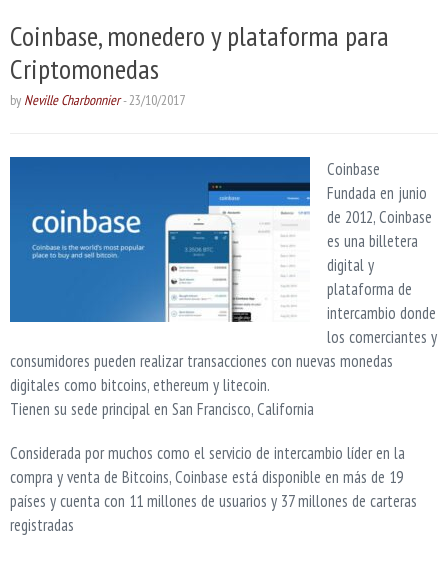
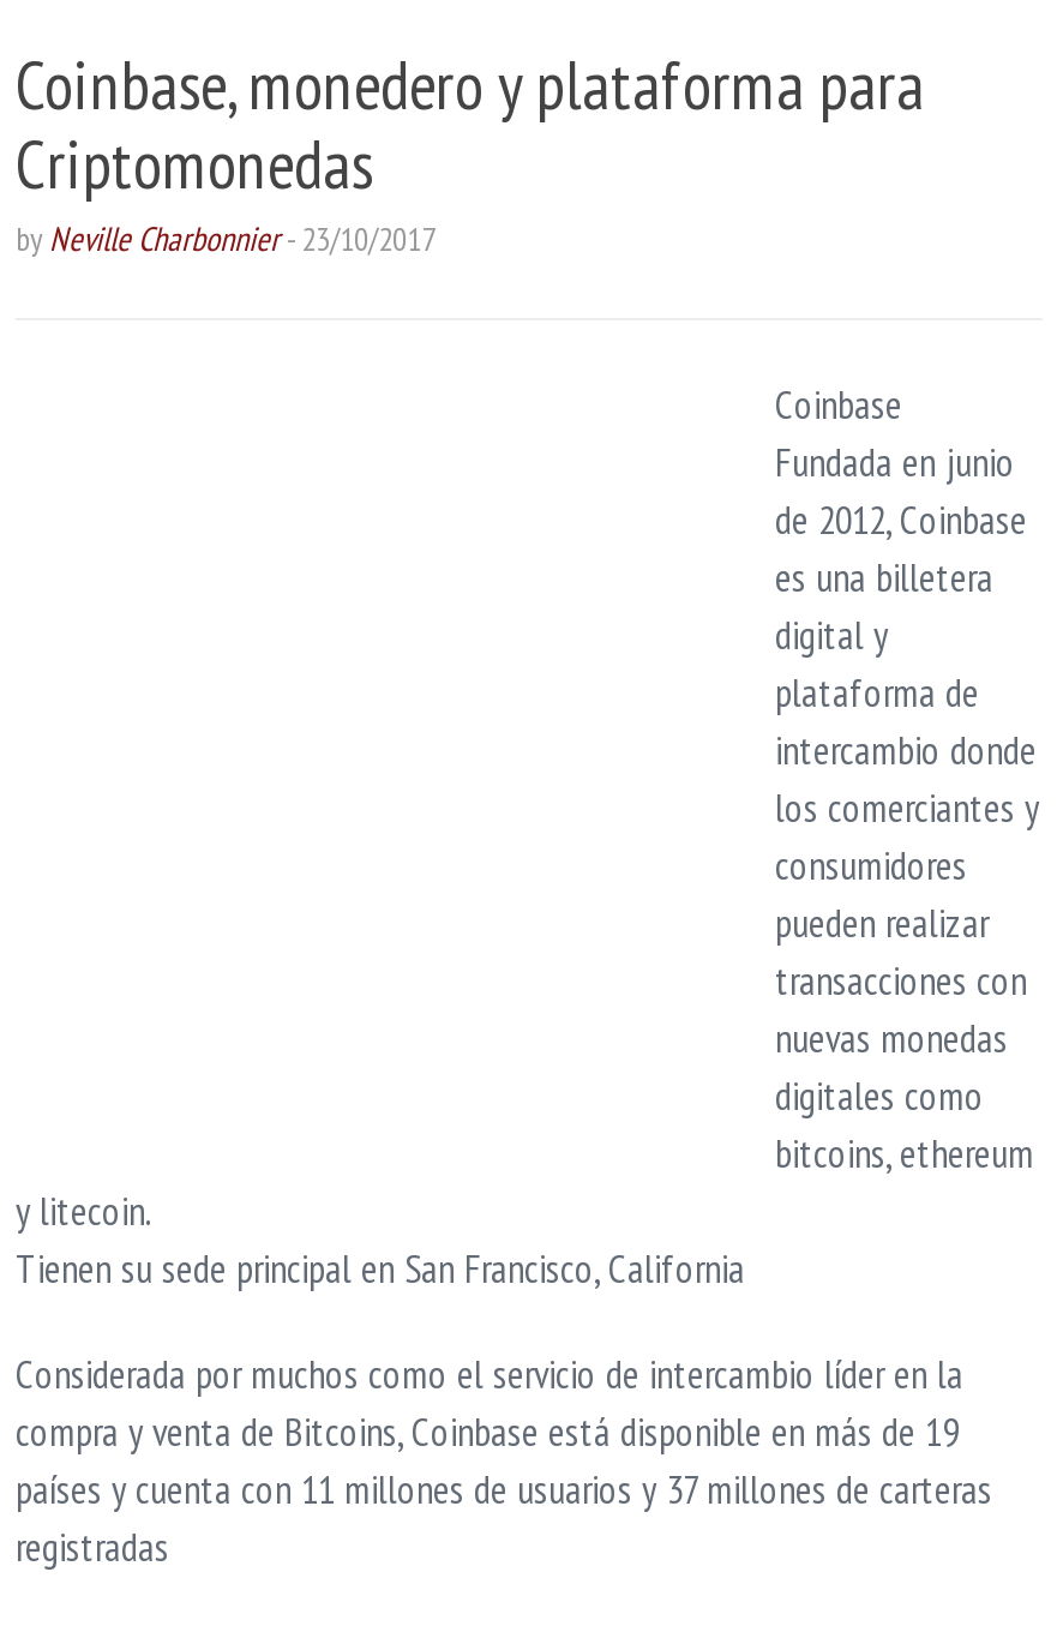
[9,156,311,323] [image] -> none

